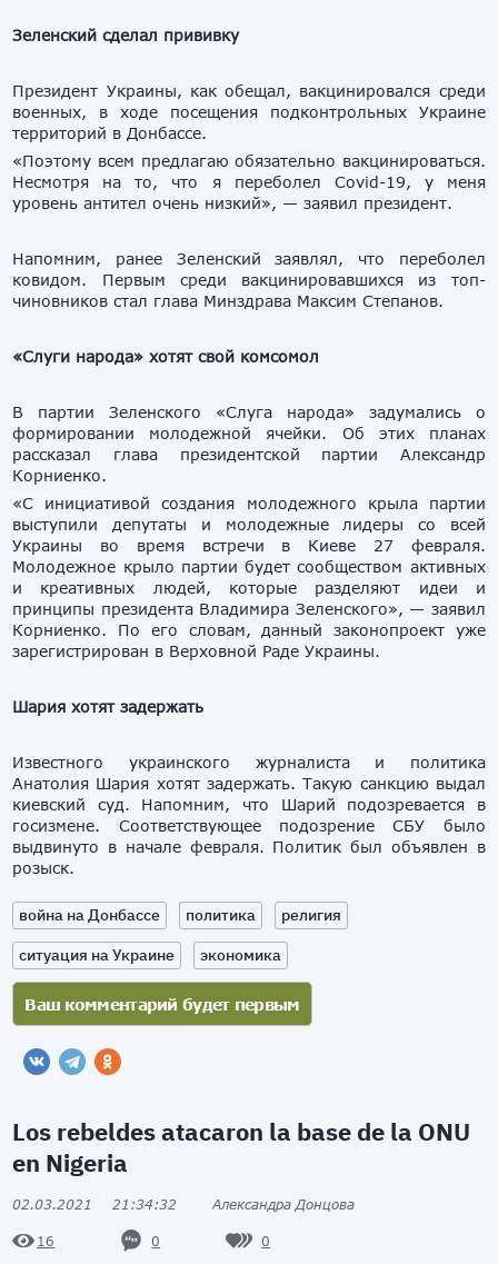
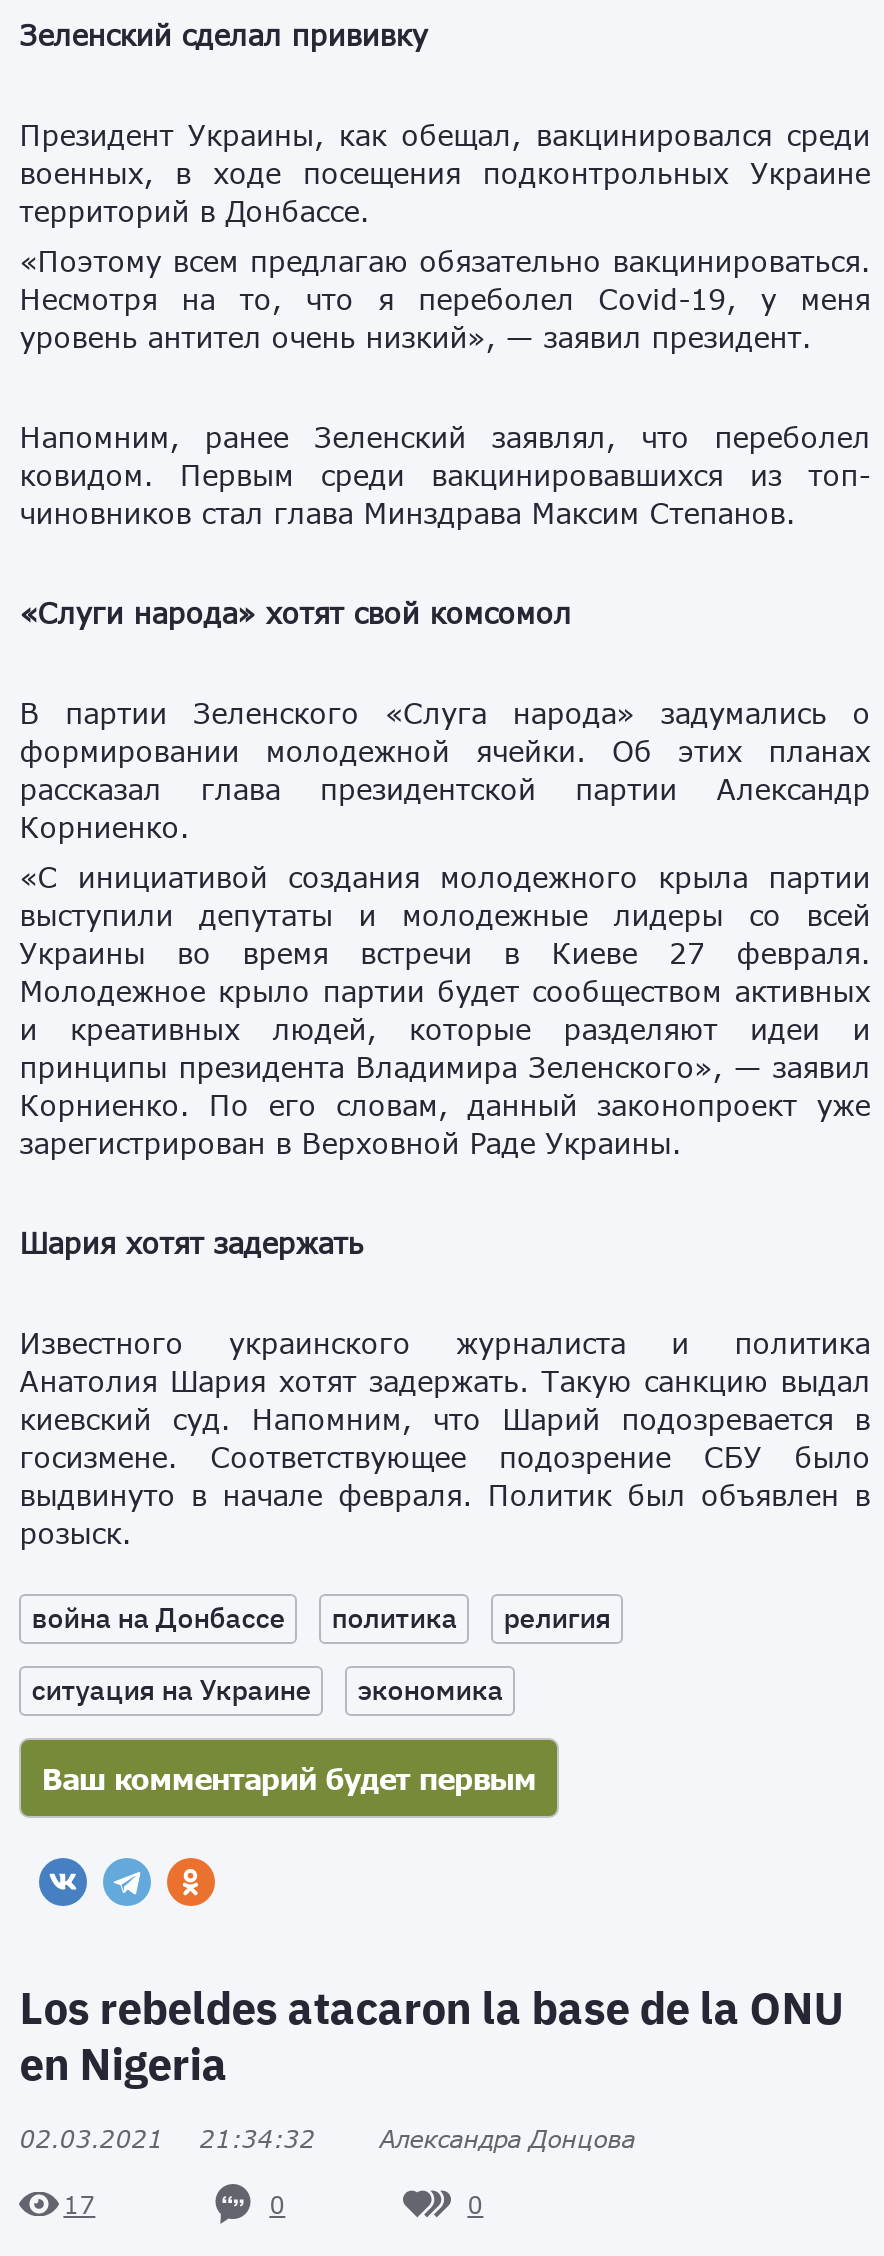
[37,1233,55,1250] 16 -> [63,2191,95,2221] 17

